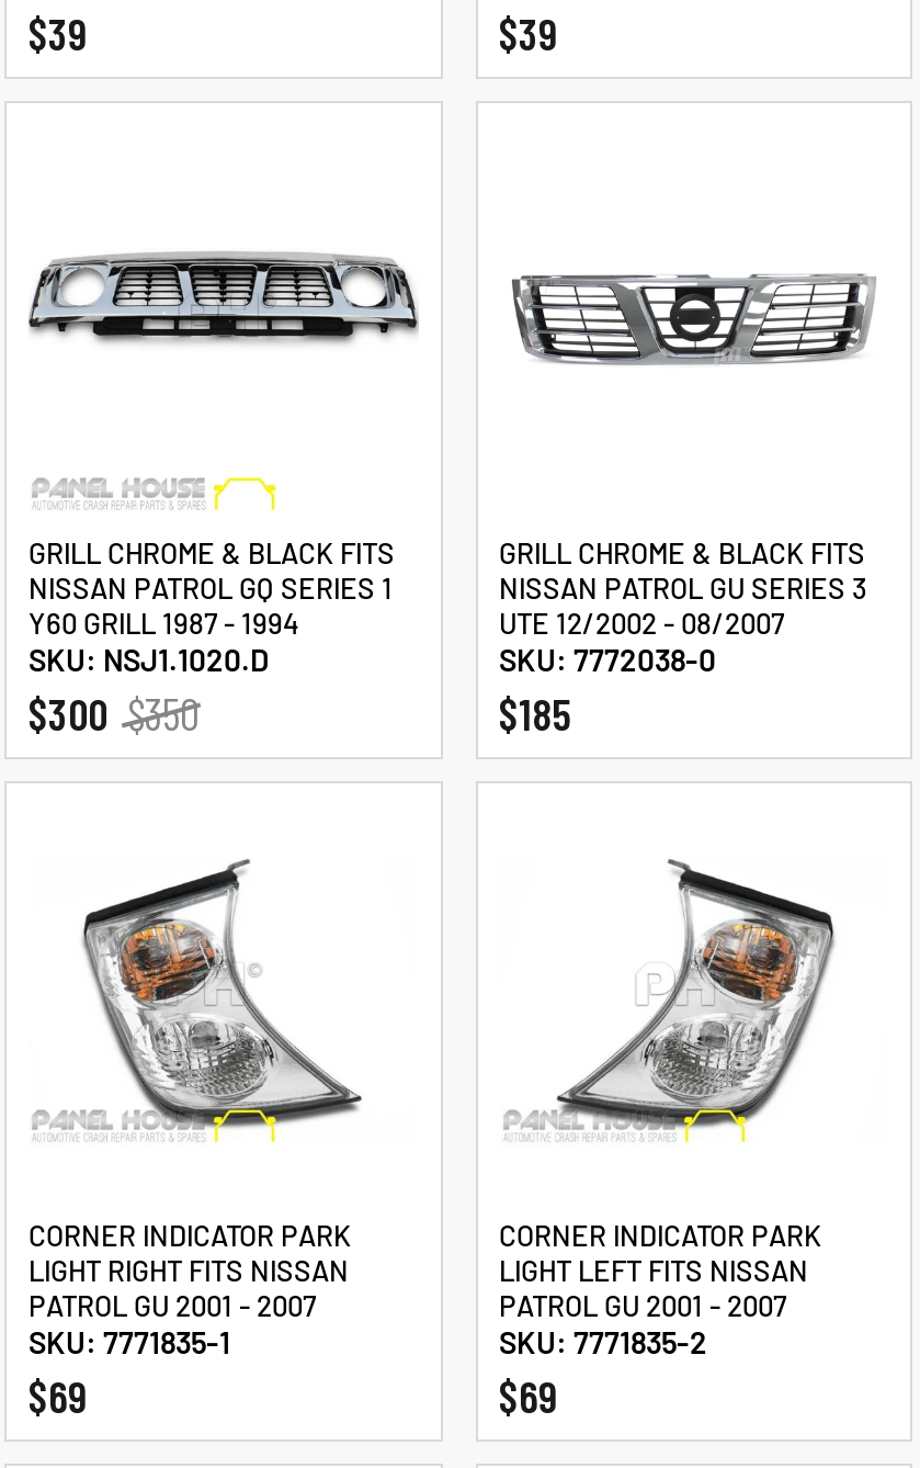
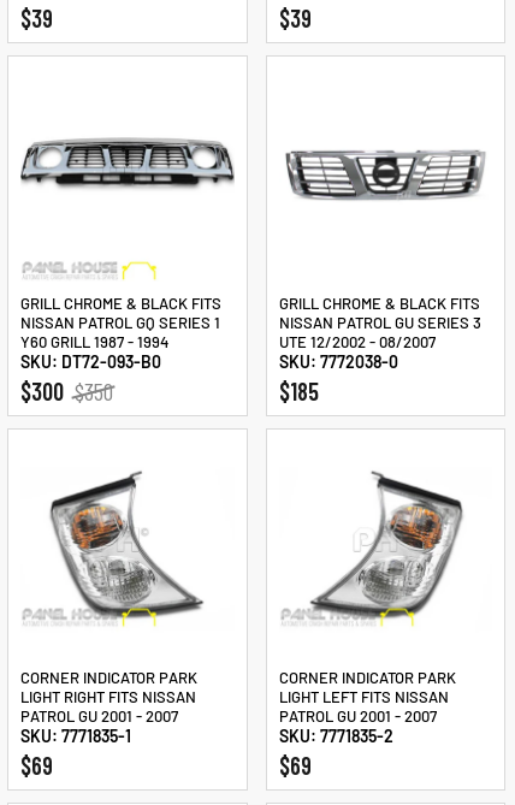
[29,642,270,679] SKU: NSJ1.1020.D -> [20,352,161,372] SKU: DT72-093-B0

